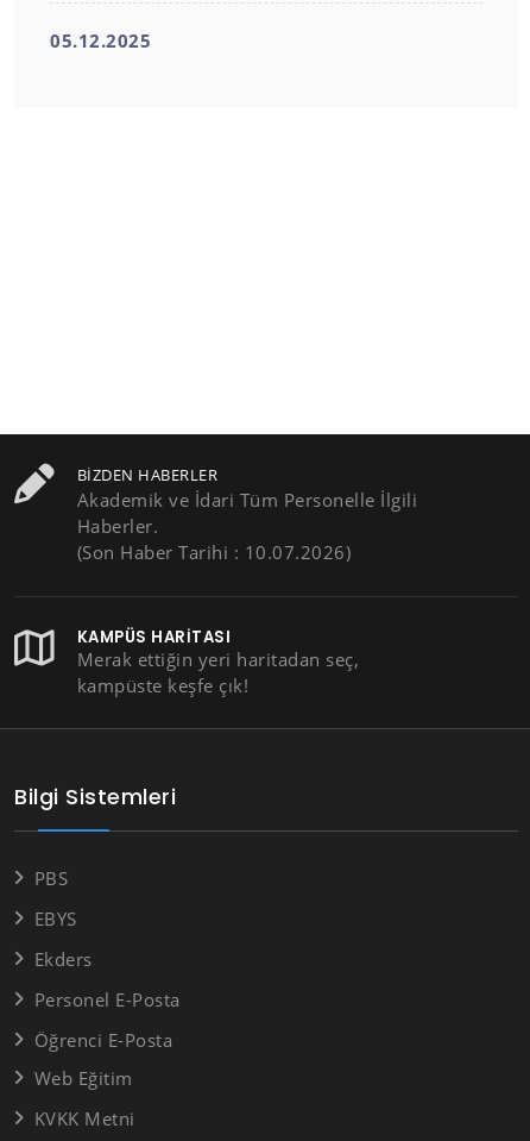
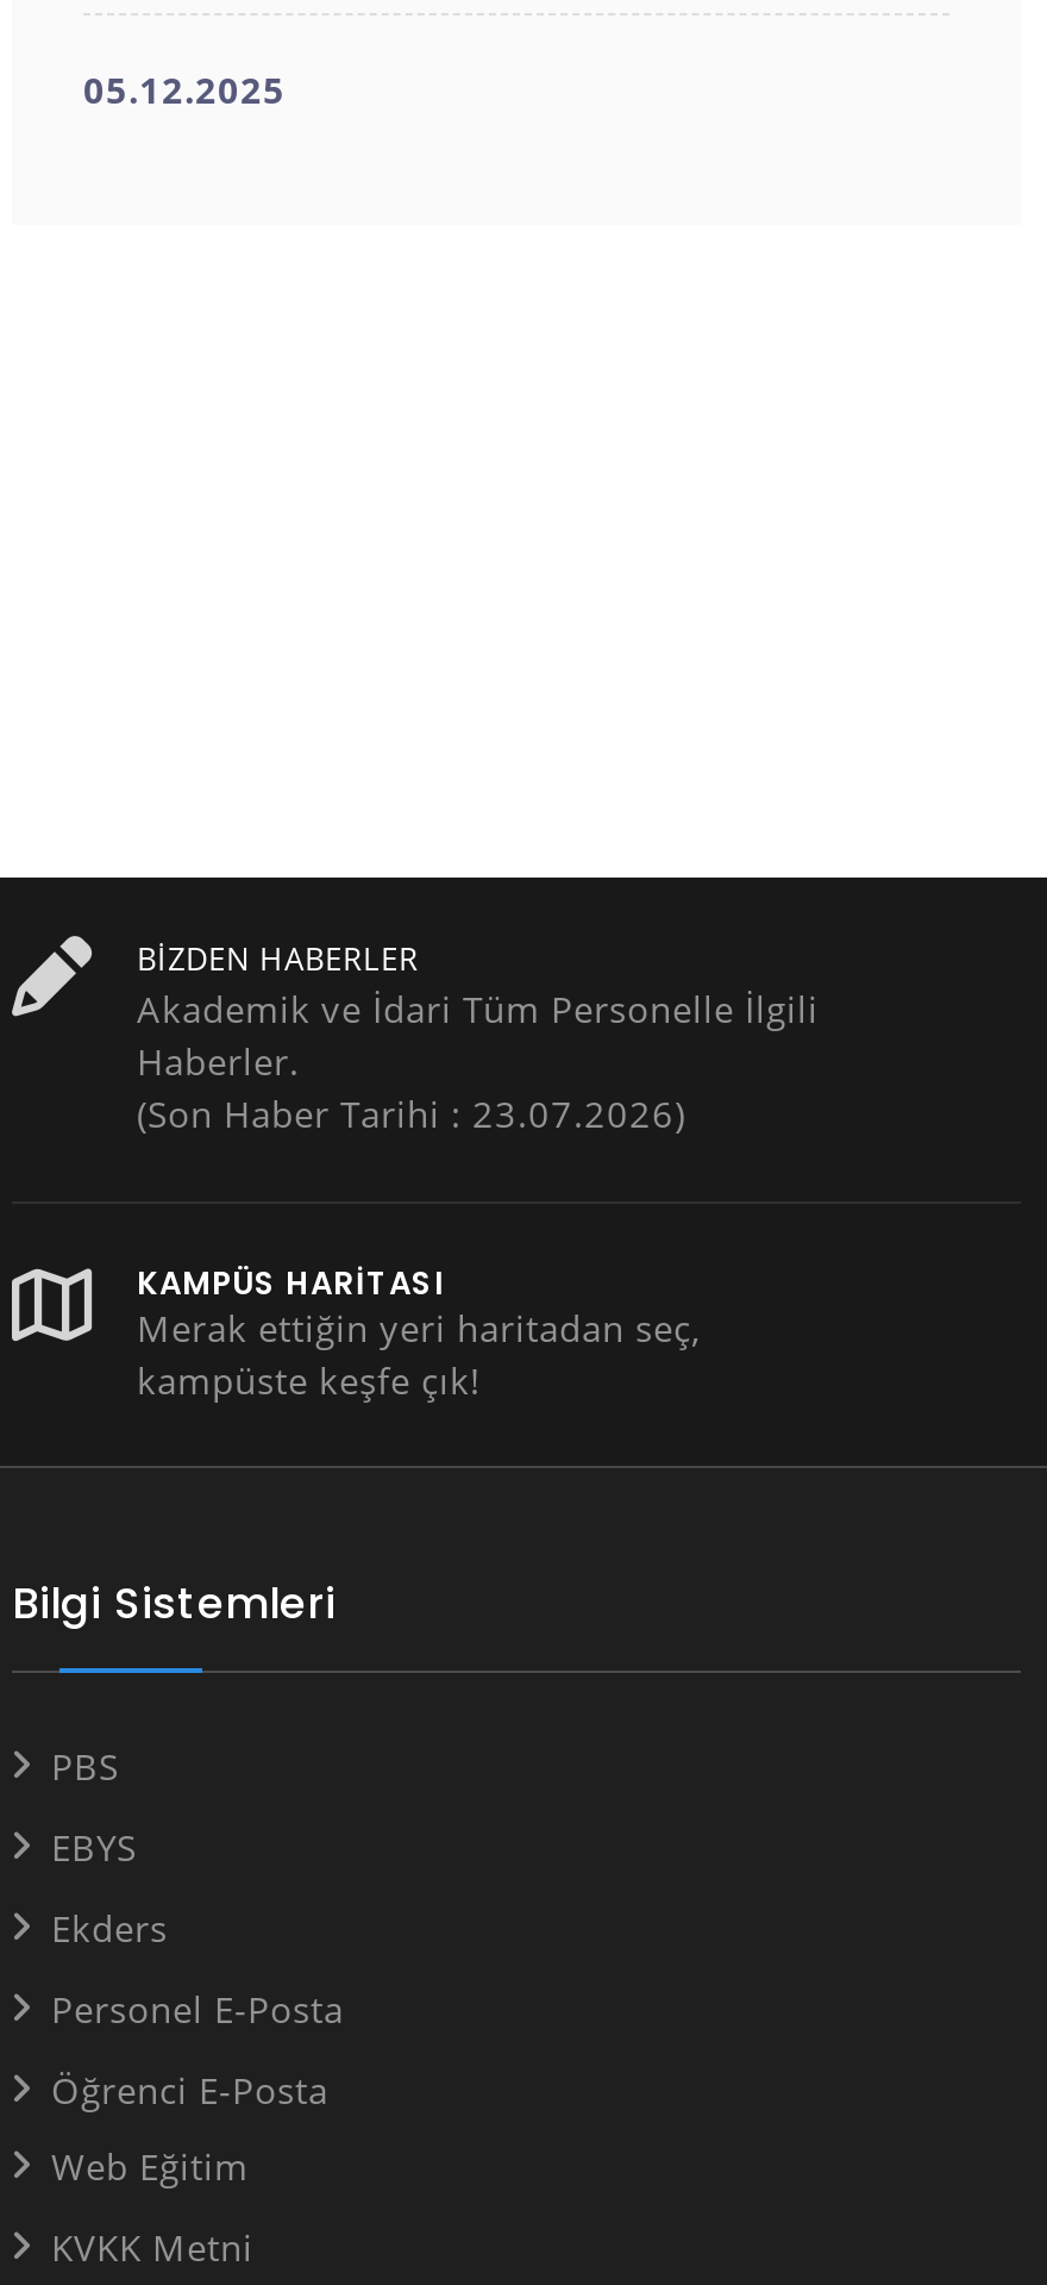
[77,541,351,564] (Son Haber Tarihi : 10.07.2026) -> [137,1090,685,1138] (Son Haber Tarihi : 23.07.2026)

